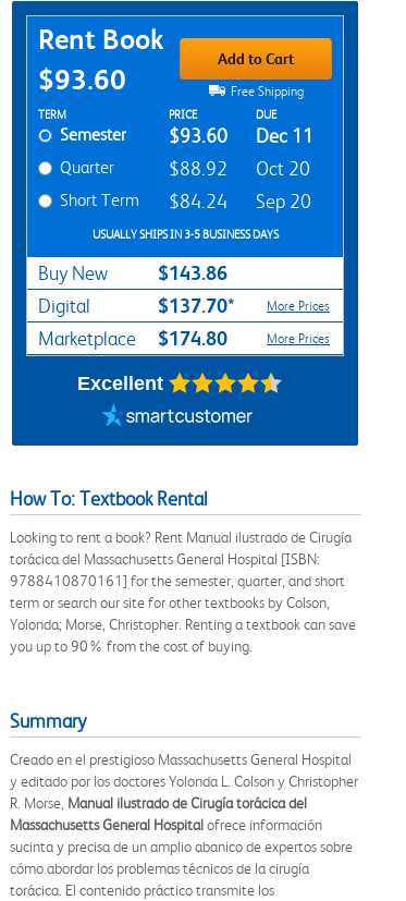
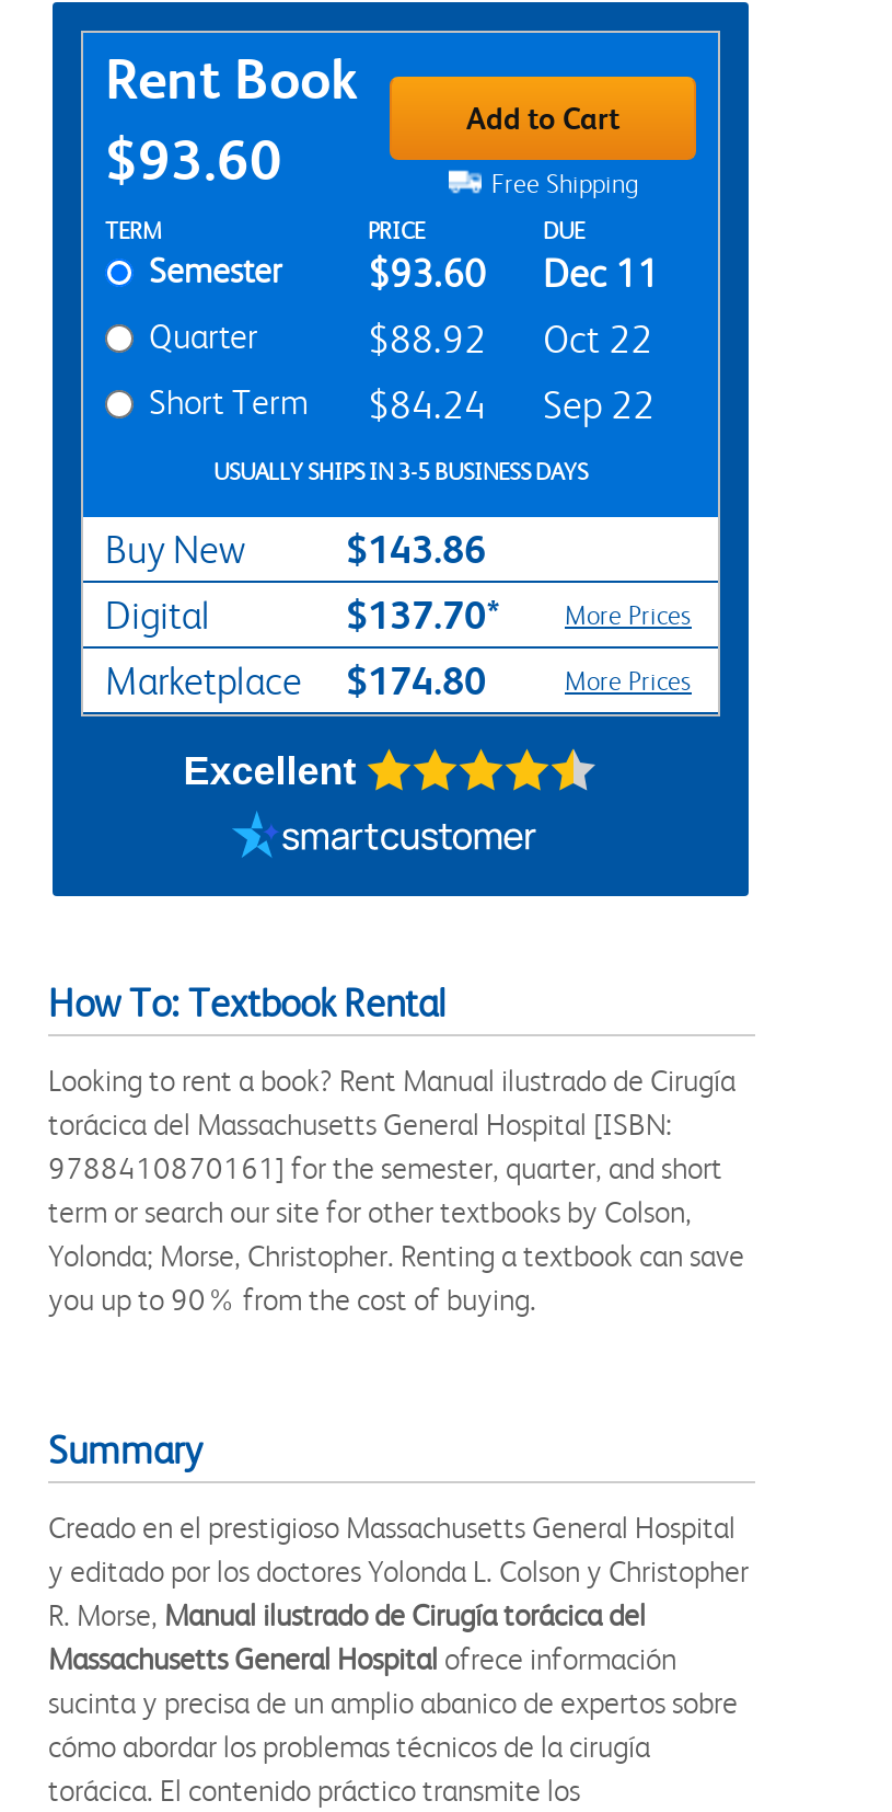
[169,158,310,180] $88.92 Oct 20 -> [368,317,652,361] $88.92 Oct 22
[60,189,311,212] Short Term $84.24 Sep 20 -> [149,381,654,427] Short Term $84.24 Sep 22

